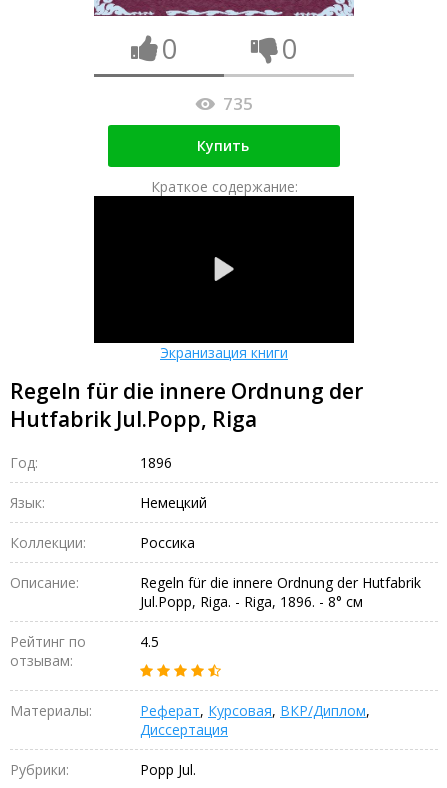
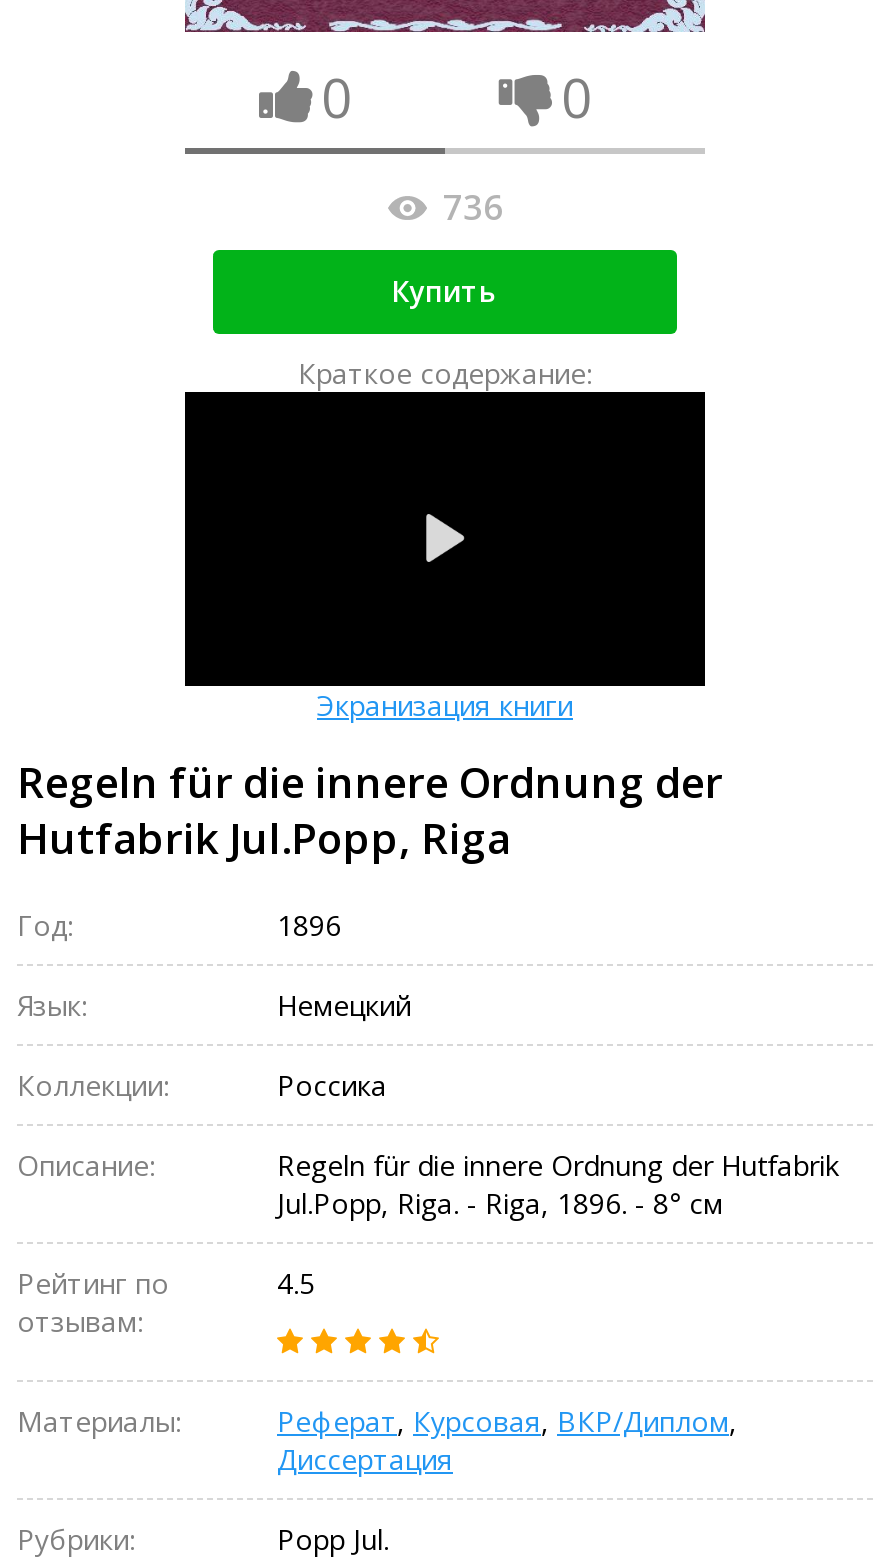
[219,92,253,115] 735 -> [435,185,503,231] 736

